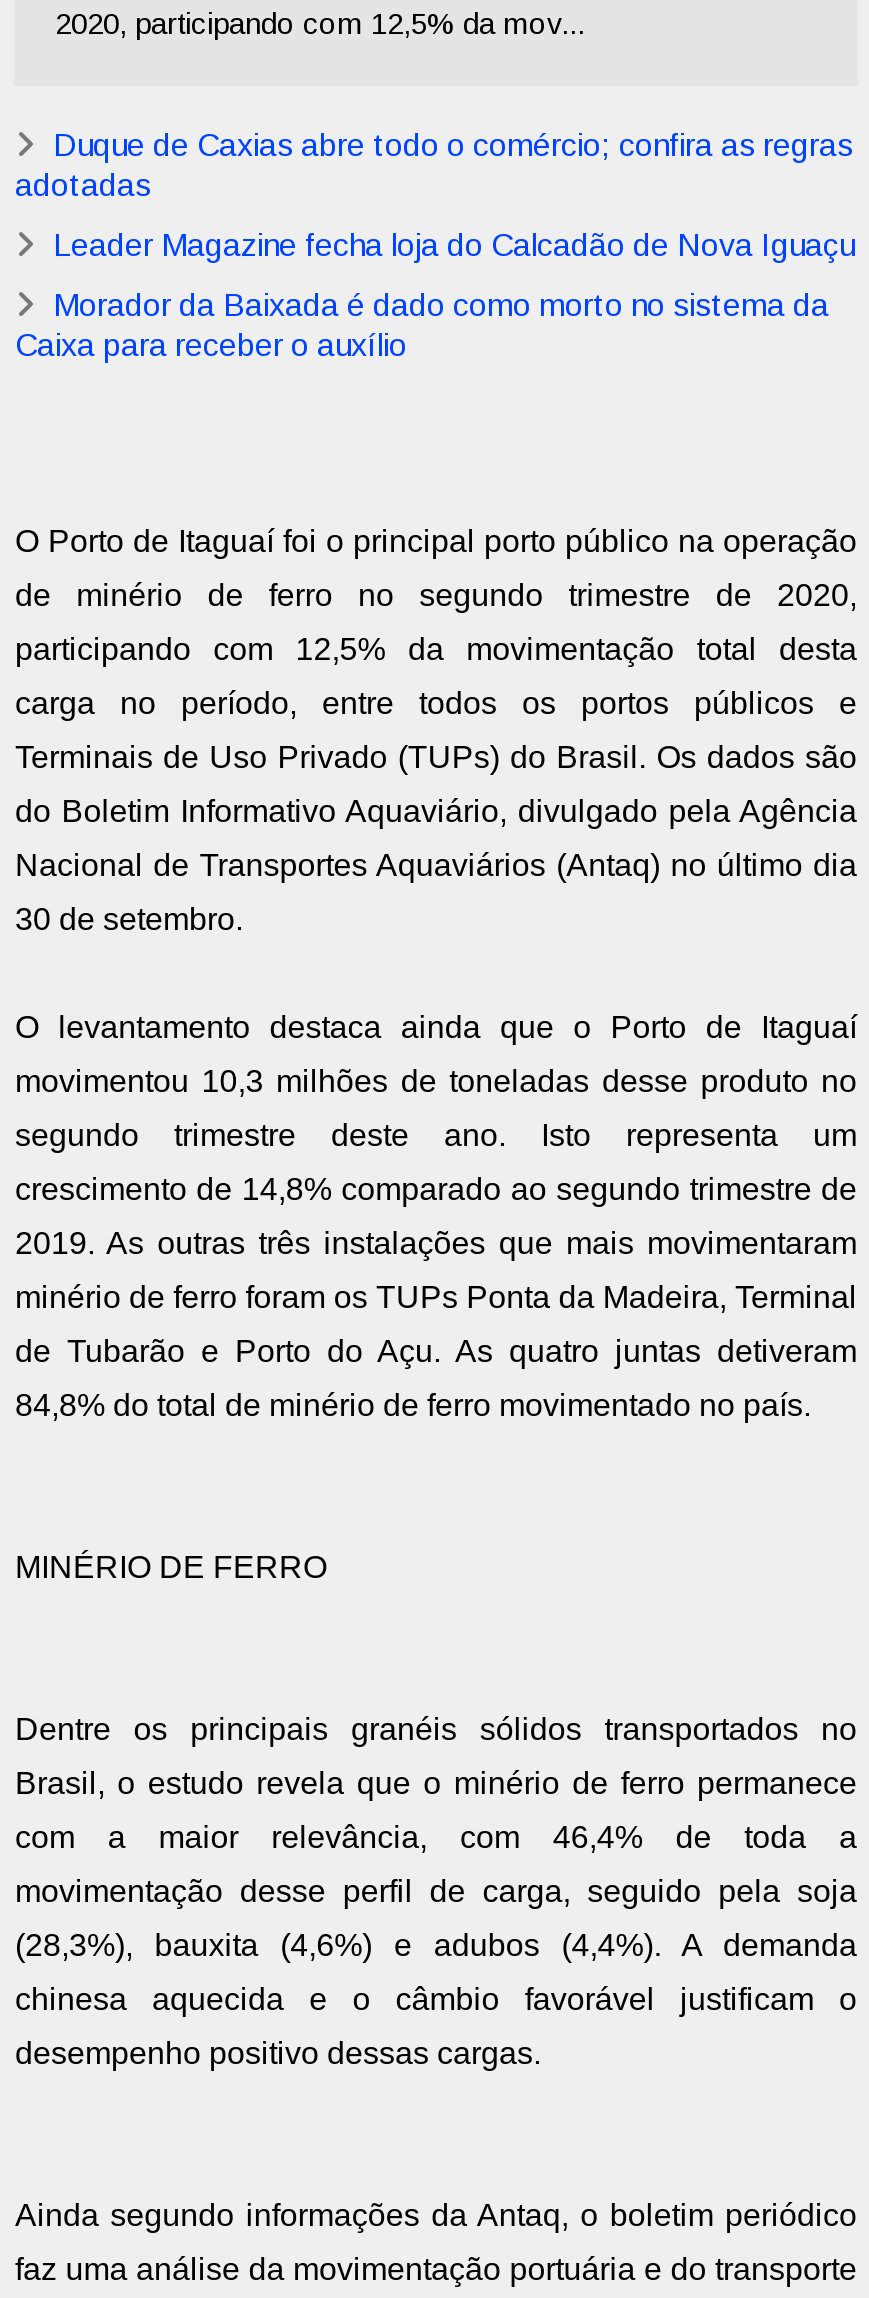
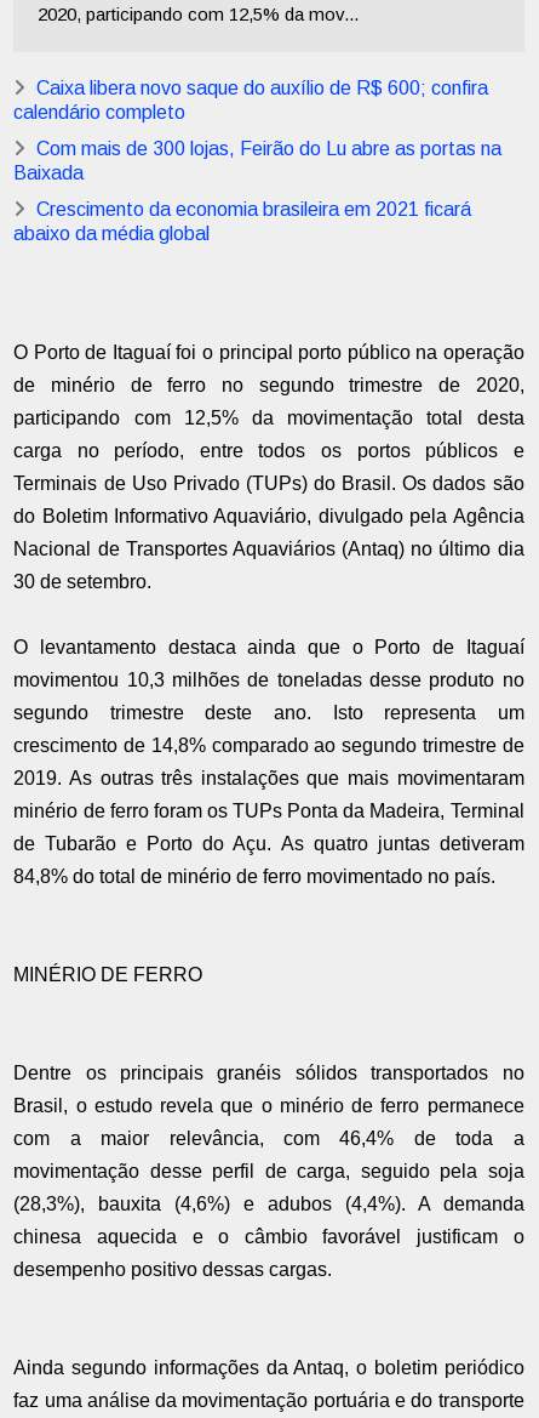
[15,128,853,202] Duque de Caxias abre todo o comércio; confira as regras | adotadas -> [14,78,489,123] Caixa libera novo saque do auxílio de R$ 600; confira | calendário completo
[53,228,855,262] Leader Magazine fecha loja do Calcadão de Nova Iguaçu -> [14,138,502,183] Com mais de 300 lojas, Feirão do Lu abre as portas na | Baixada
[15,288,829,362] Morador da Baixada é dado como morto no sistema da | Caixa para receber o auxílio -> [14,199,472,244] Crescimento da economia brasileira em 2021 ficará | abaixo da média global

